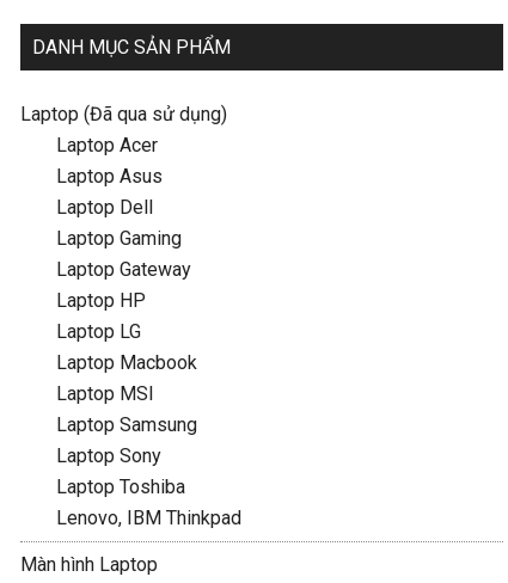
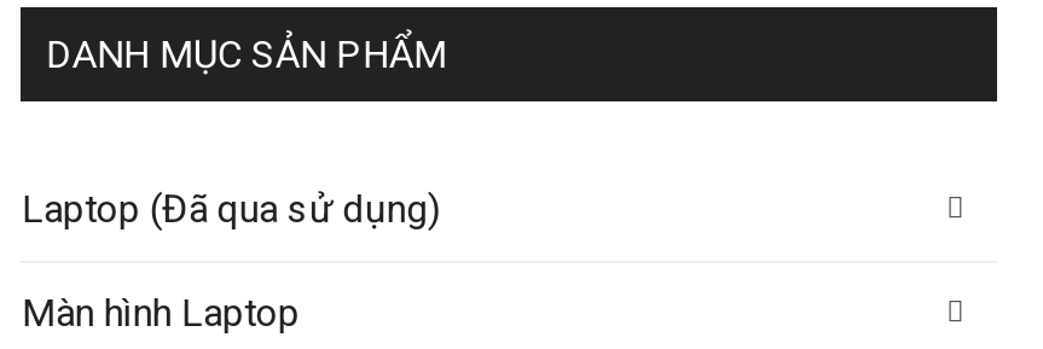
[57,134,242,529] Laptop Acer | Laptop Asus | Laptop Dell | Laptop Gaming | Laptop Gateway | Laptop HP | Laptop LG | Laptop Macbook | Laptop MSI | Laptop Samsung | Laptop Sony | Laptop Toshiba | Lenovo, IBM Thinkpad -> none

